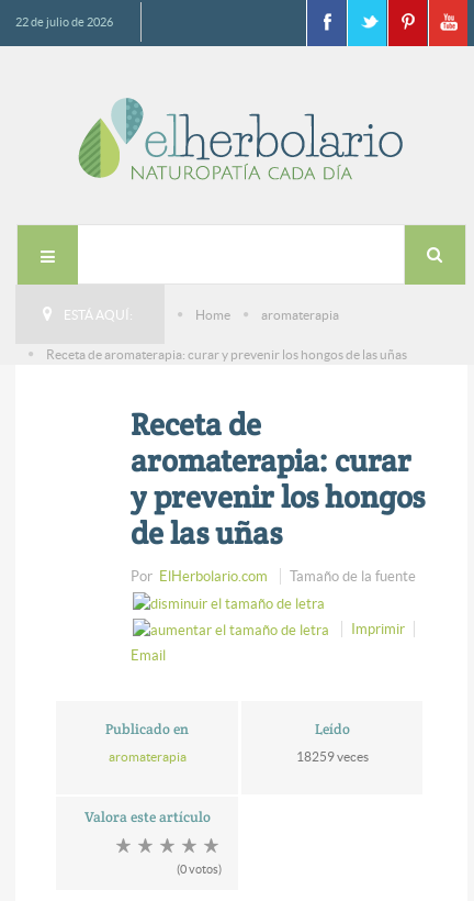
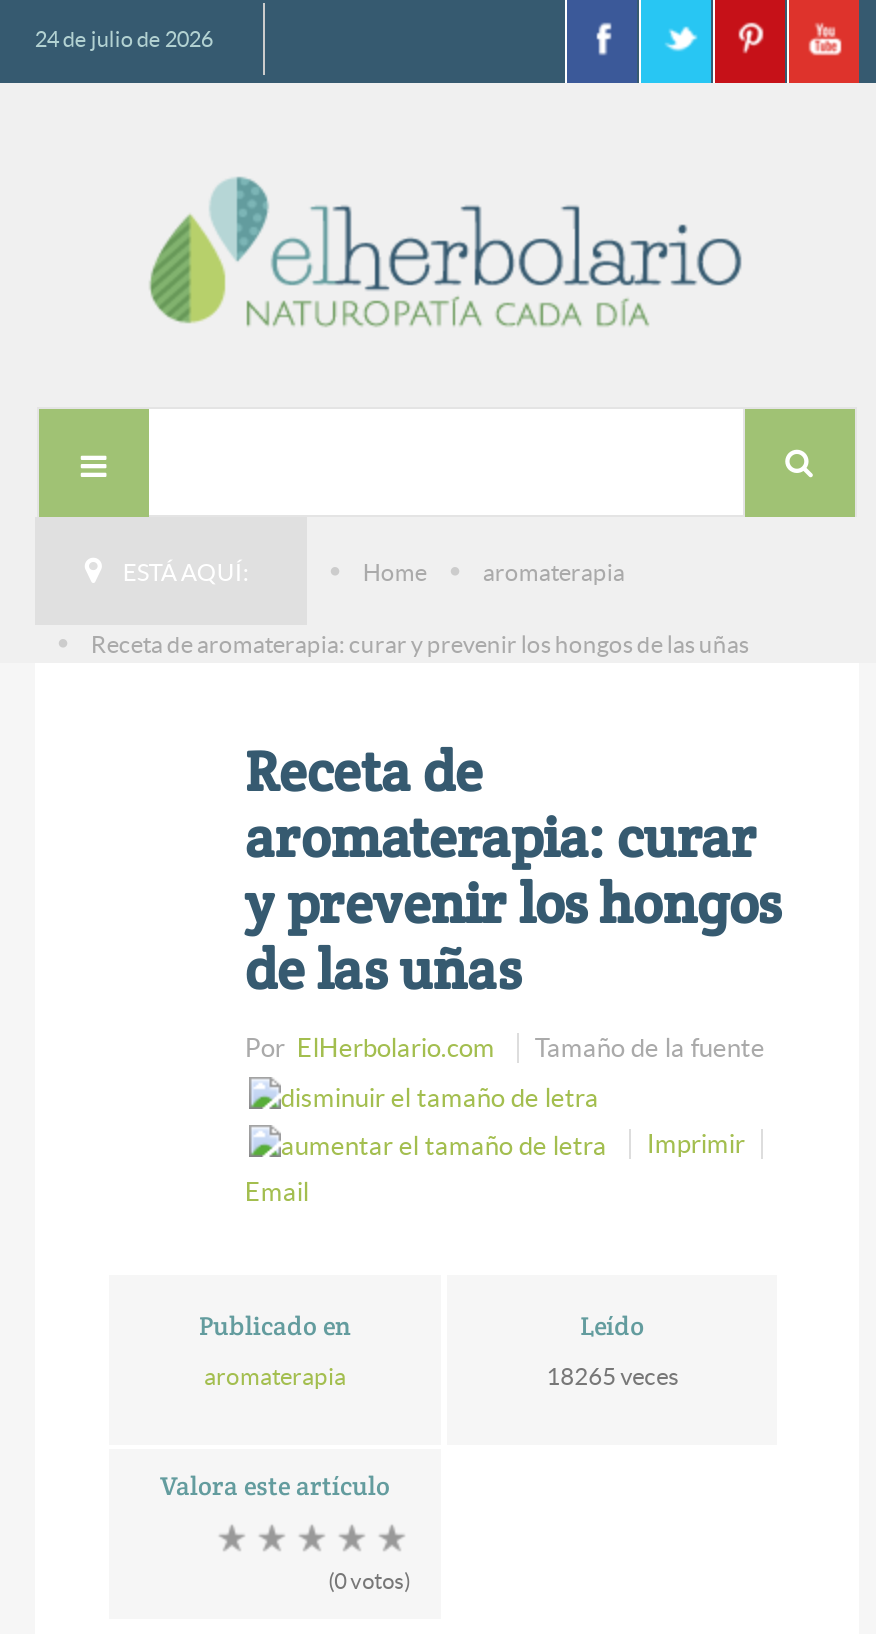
[15,15,113,29] 22 de julio de 2026 -> [35,27,213,51] 24 de julio de 2026
[296,749,368,764] 18259 veces -> [546,1363,678,1389] 18265 veces

